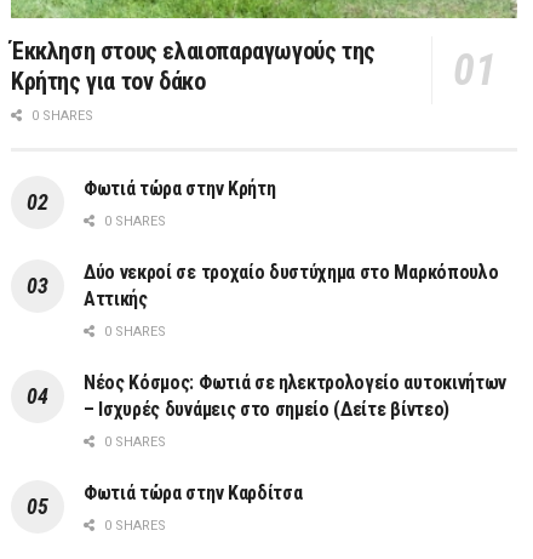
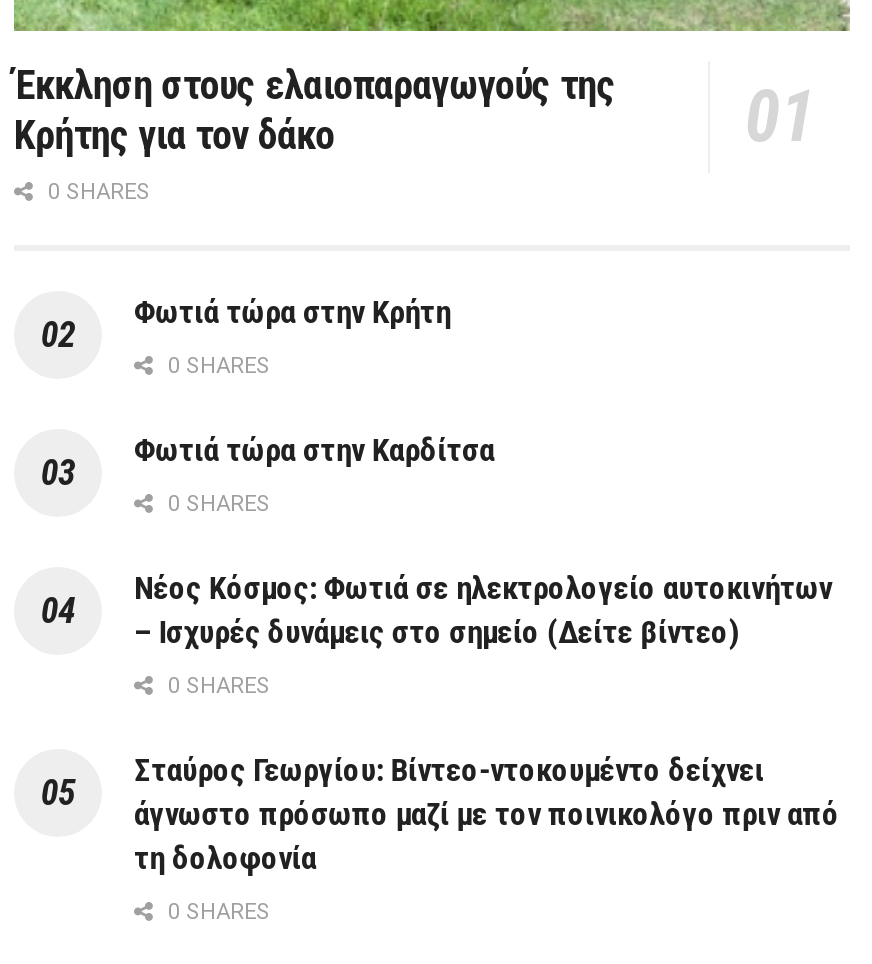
[84,261,498,311] Δύο νεκροί σε τροχαίο δυστύχημα στο Μαρκόπουλο | Αττικής -> none
moved [84,324,506,450] -> [134,491,832,699]: 0 SHARES | Νέος Κόσμος: Φωτιά σε ηλεκτρολογείο αυτοκινήτων | – Ισχυρές δυνάμεις στο σημείο (Δείτε βίντεο) | 0 SHARES
none -> [134,751,839,877] Σταύρος Γεωργίου: Βίντεο-ντοκουμέντο δείχνει | άγνωστο πρόσωπο μαζί με τον ποινικολόγο πριν από | τη δολοφονία
moved [84,482,302,505] -> [134,431,495,469]: Φωτιά τώρα στην Καρδίτσα

